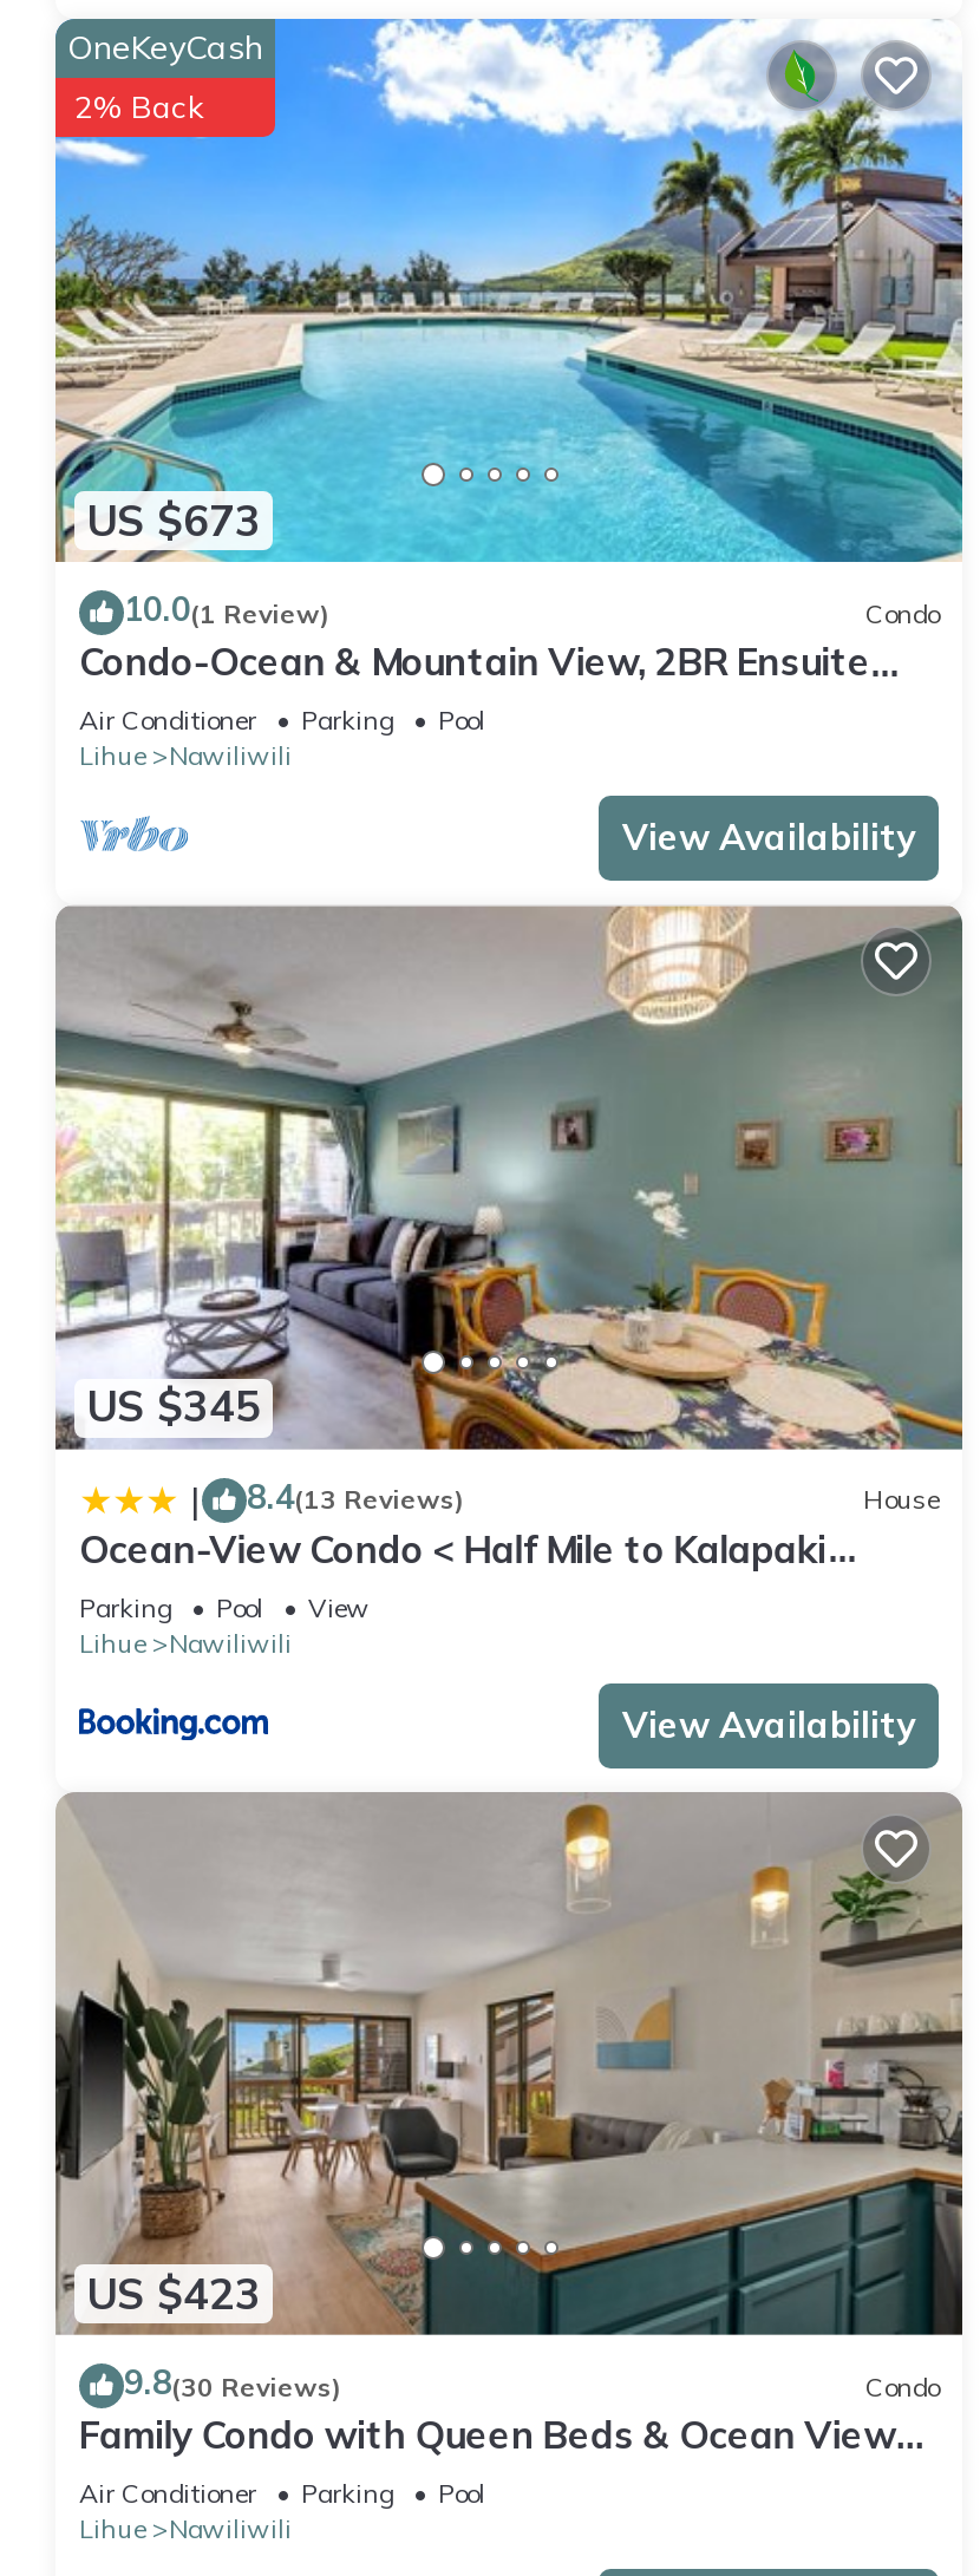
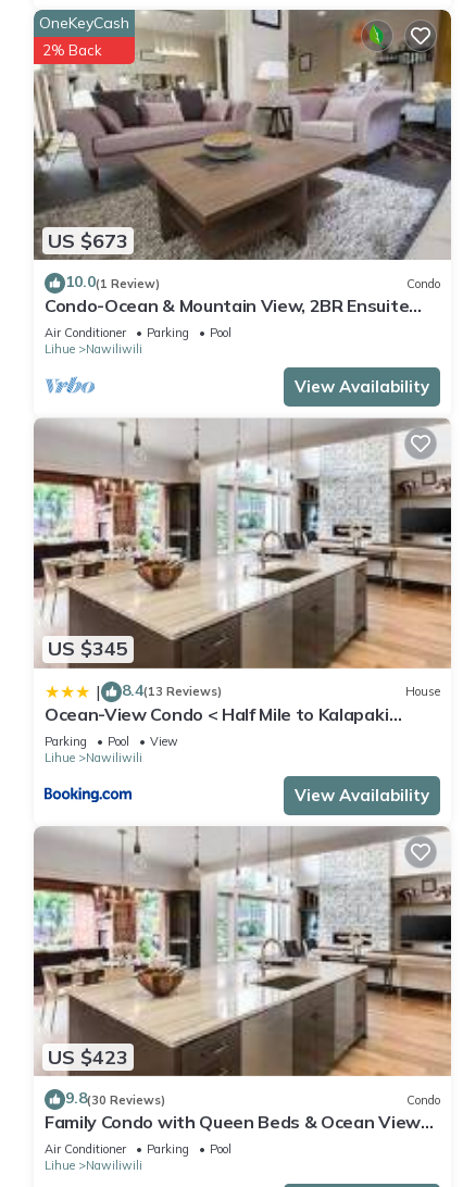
[53,17,965,564] [image] -> [33,9,452,261] [image]
[53,907,965,1452] [image] -> [33,418,452,670] [image]
[53,1792,965,2338] [image] -> [33,827,452,1077] [image]

